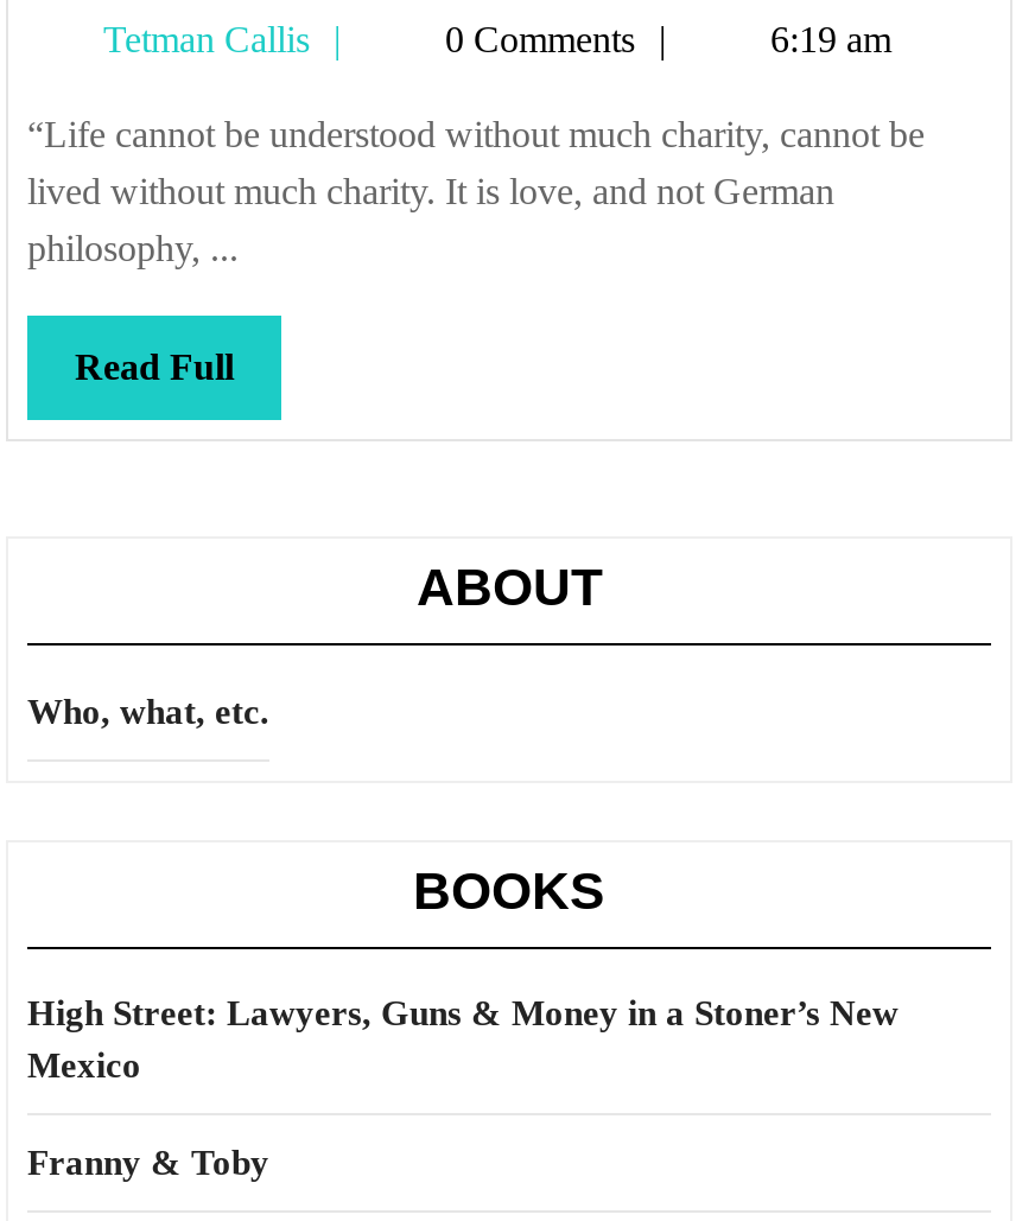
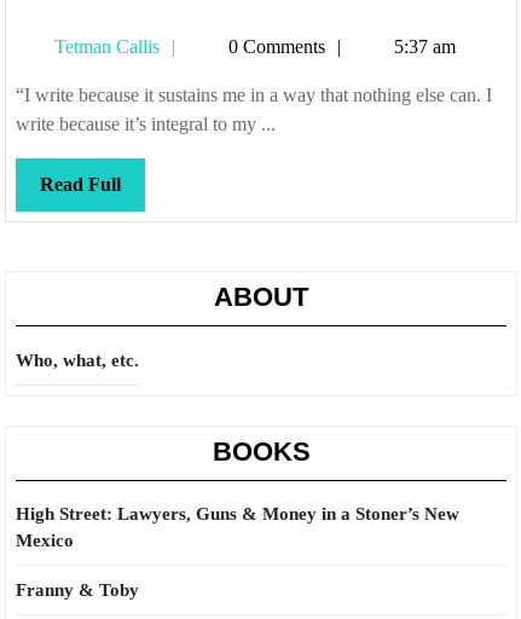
[761,19,891,59] 6:19 am -> [389,36,456,57] 5:37 am
[27,114,925,268] “Life cannot be understood without much charity, cannot be | lived without much charity. It is love, and not German | philosophy, ... -> [16,85,492,134] “I write because it sustains me in a way that nothing else can. I | write because it’s integral to my ...

